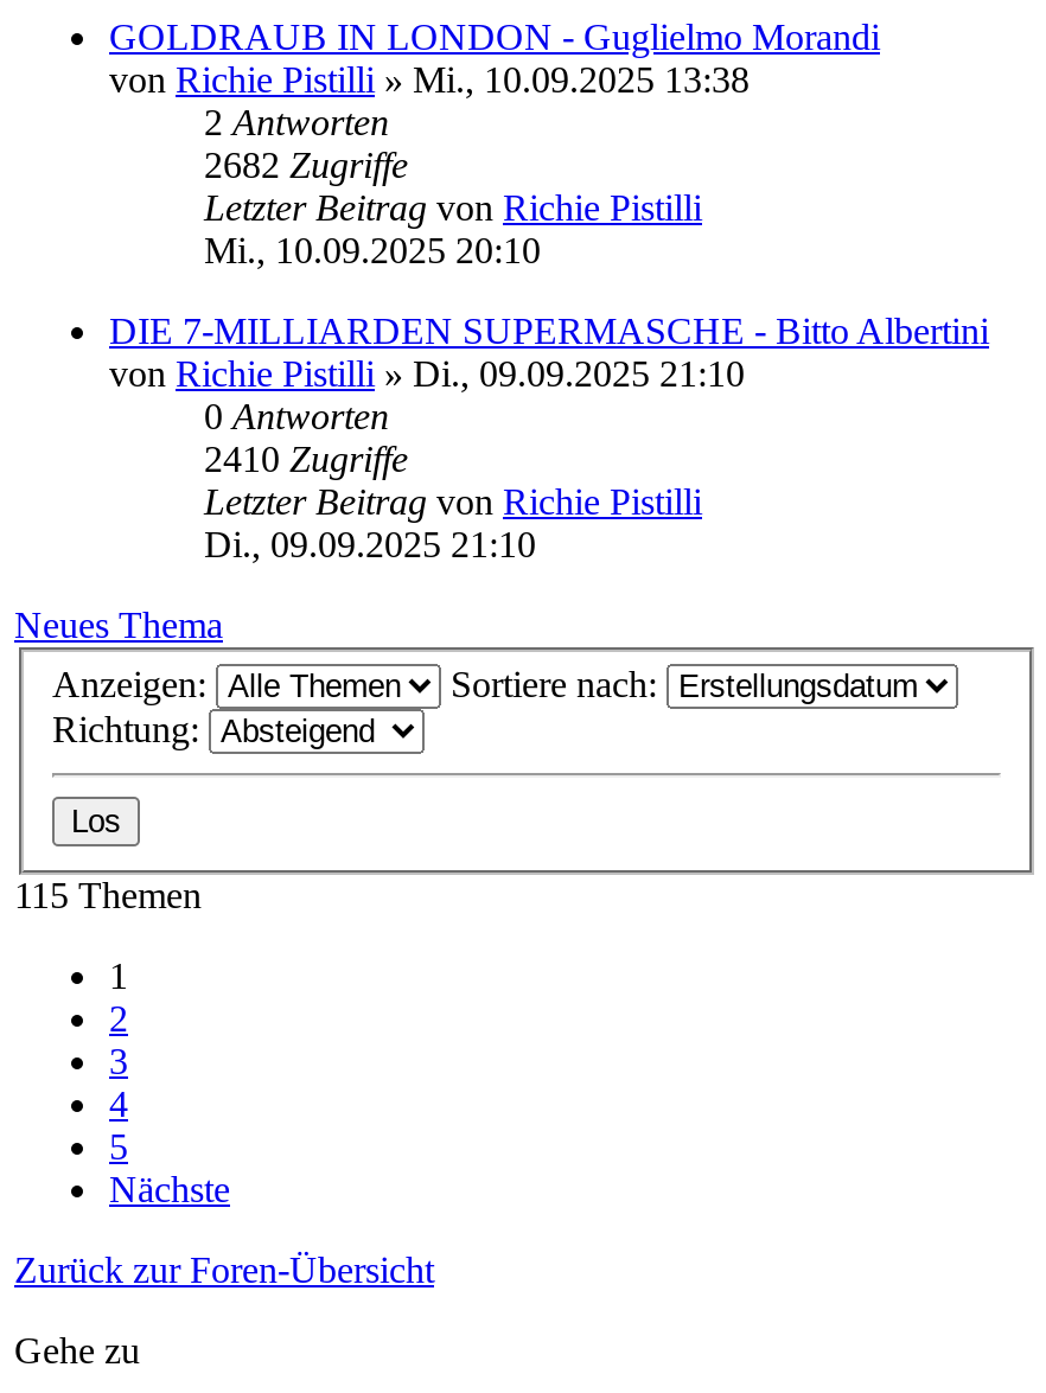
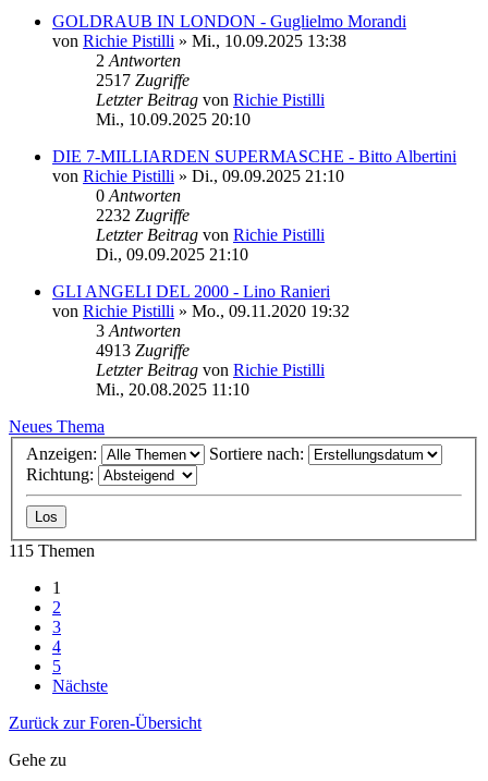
[204,144,408,185] 2682 Zugriffe -> [96,71,190,89] 2517 Zugriffe
[204,438,408,479] 2410 Zugriffe -> [96,206,190,224] 2232 Zugriffe
none -> [52,282,350,399] GLI ANGELI DEL 2000 - Lino Ranieri | von Richie Pistilli» Mo., 09.11.2020 19:32 | 3 Antworten | 4913 Zugriffe | Letzter Beitrag von Richie Pistilli | Mi., 20.08.2025 11:10

